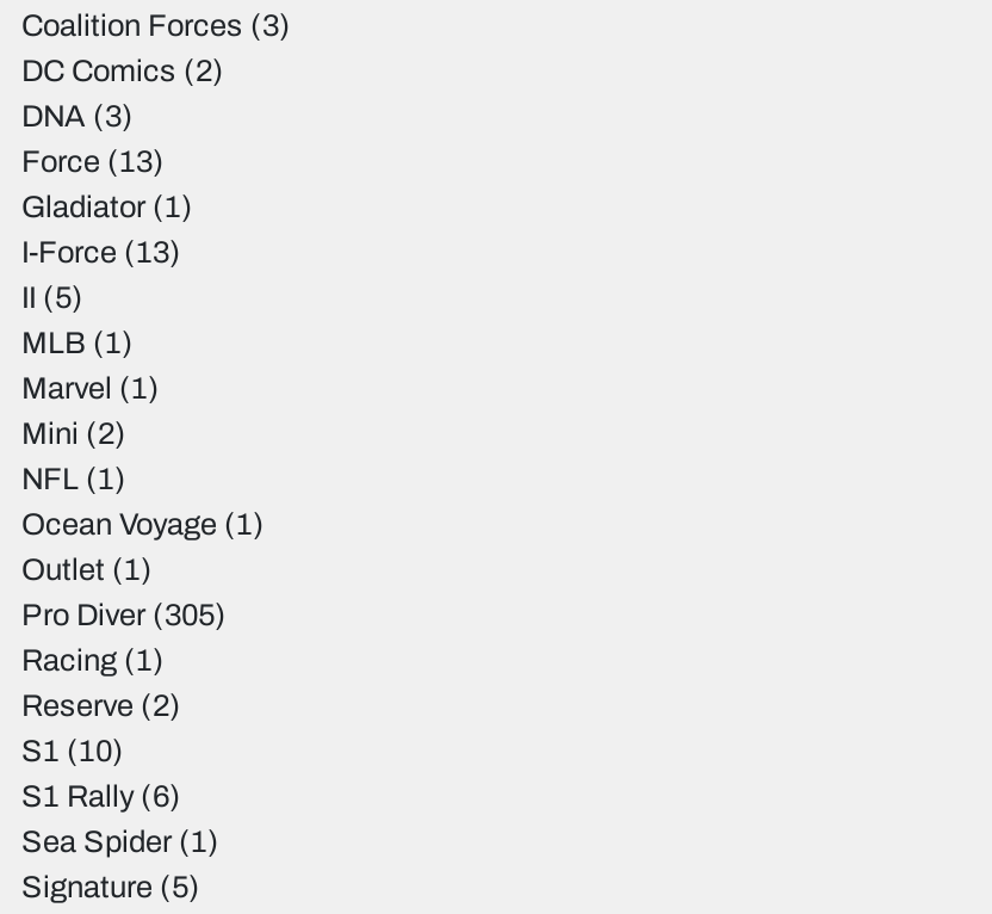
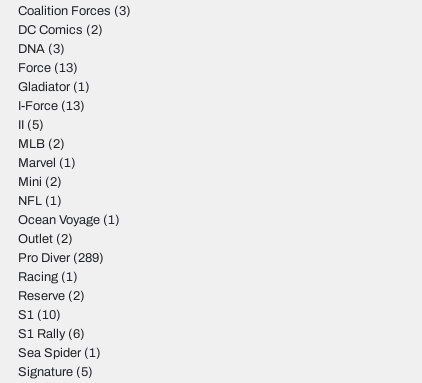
[21,327,134,360] MLB (1) -> [18,137,65,151] MLB (2)
[21,554,153,587] Outlet (1) -> [18,232,73,246] Outlet (2)
[21,599,227,632] Pro Diver (305) -> [18,251,104,265] Pro Diver (289)

